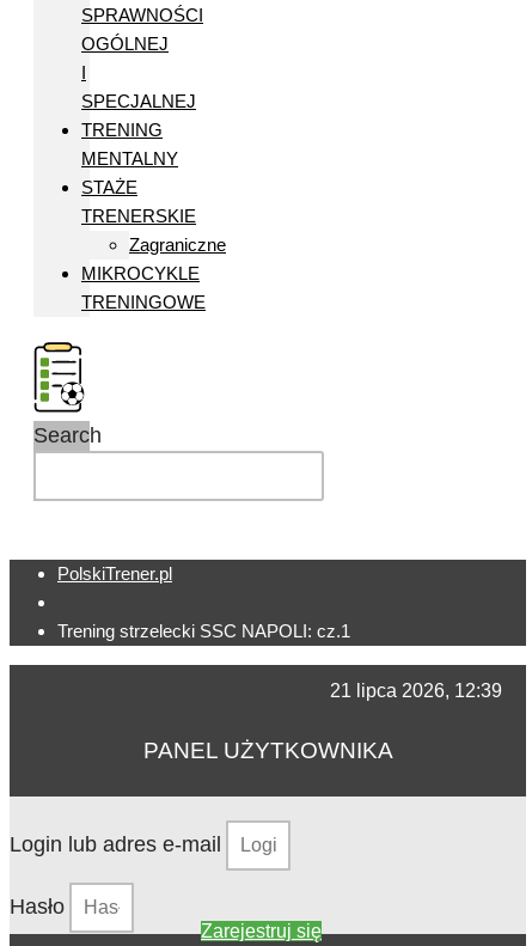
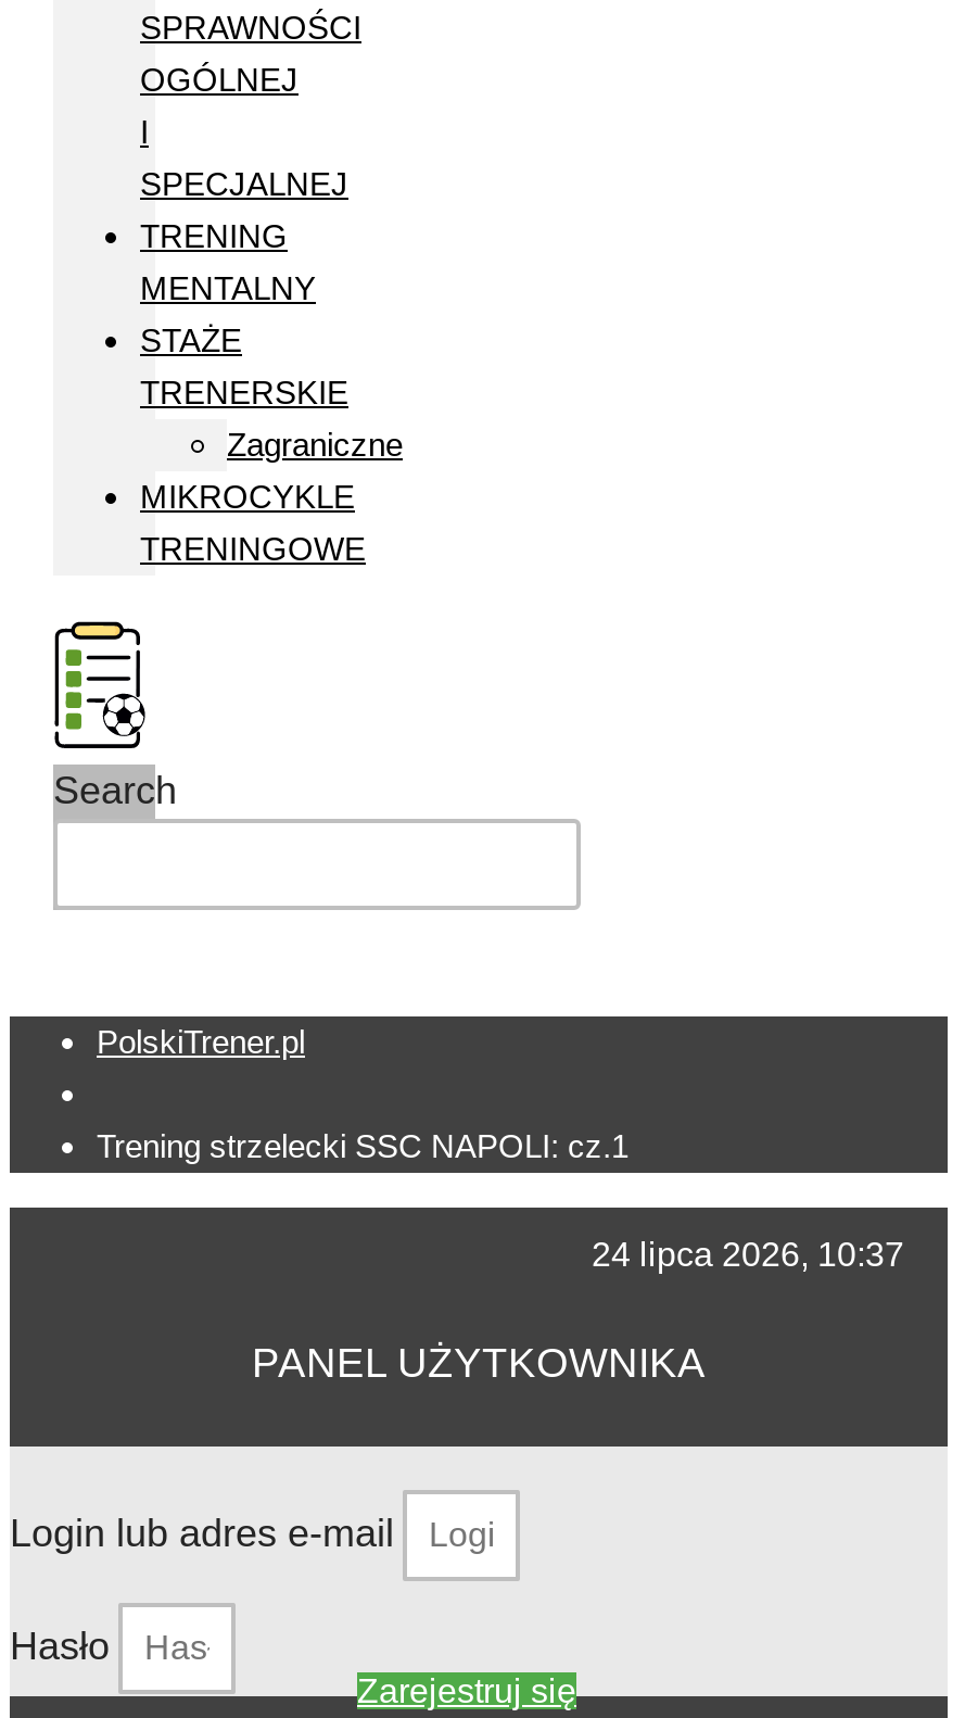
[330,680,502,701] 21 lipca 2026, 12:39 -> [592,1236,904,1273] 24 lipca 2026, 10:37

